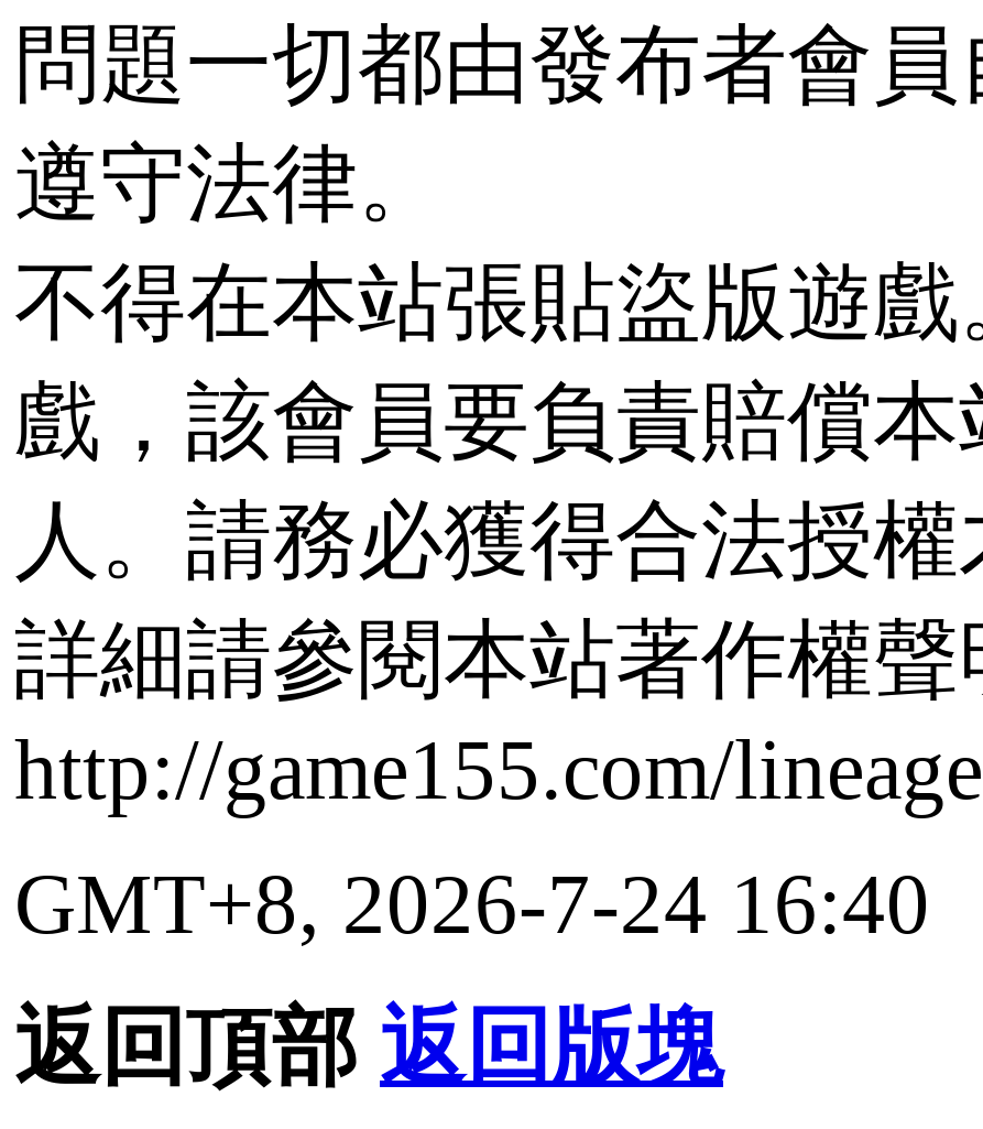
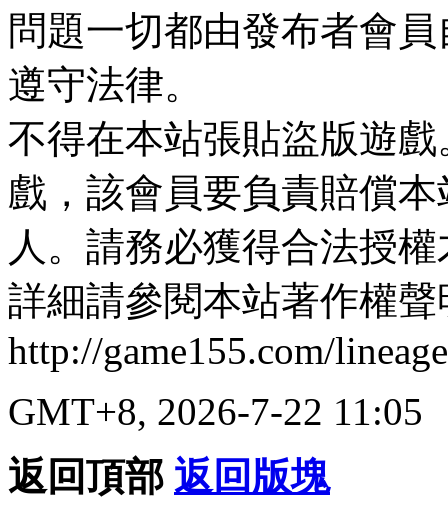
[14,855,930,950] GMT+8, 2026-7-24 16:40 -> [8,390,423,433] GMT+8, 2026-7-22 11:05

